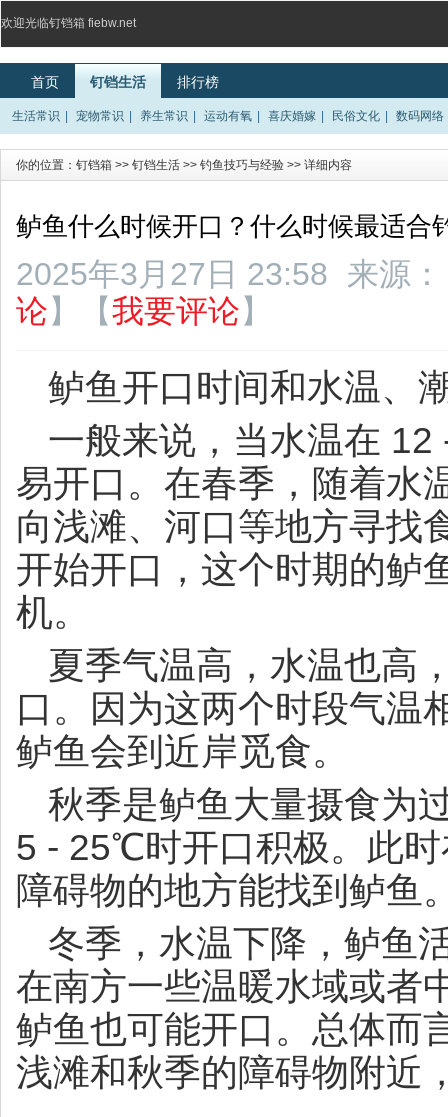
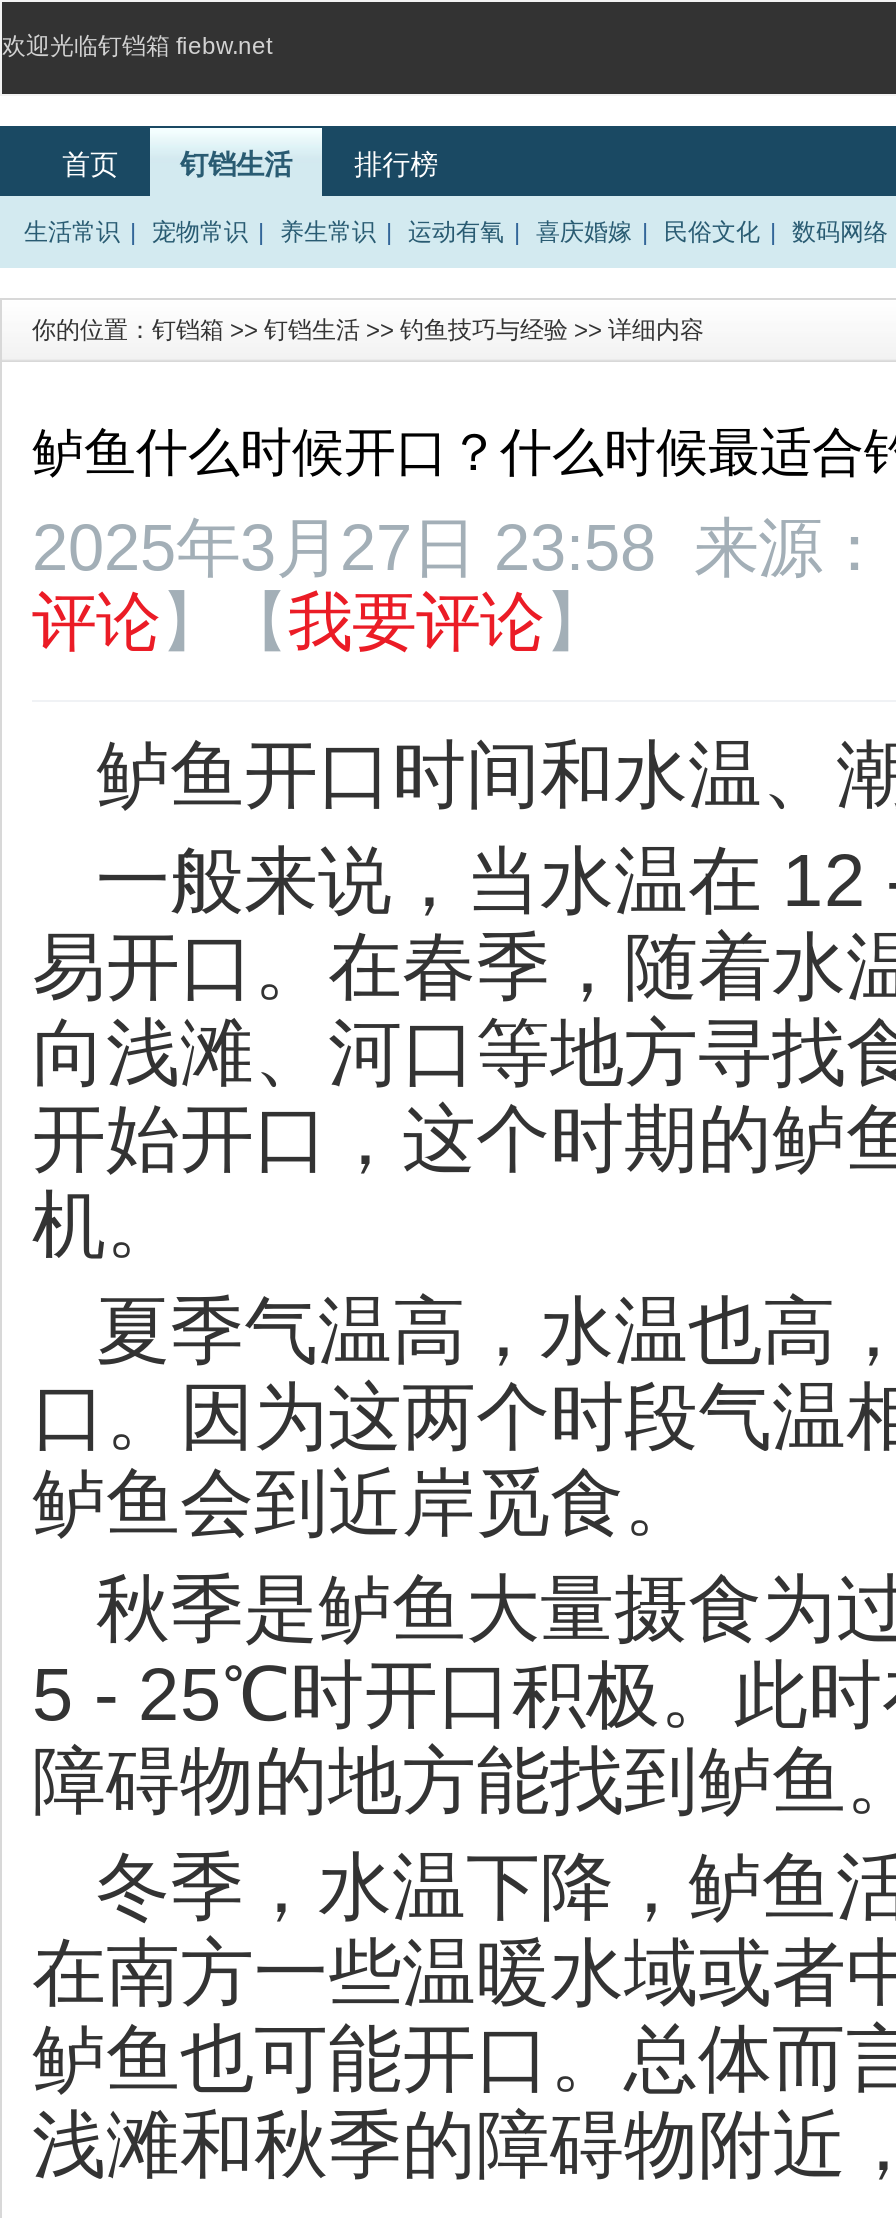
[16,293,272,329] 论】【我要评论】 -> [32,586,608,658] 评论】【我要评论】

